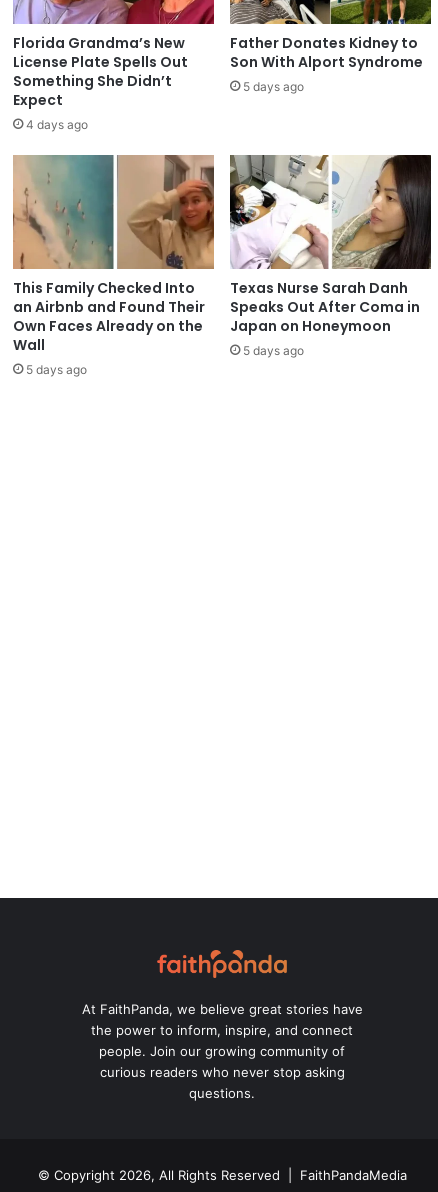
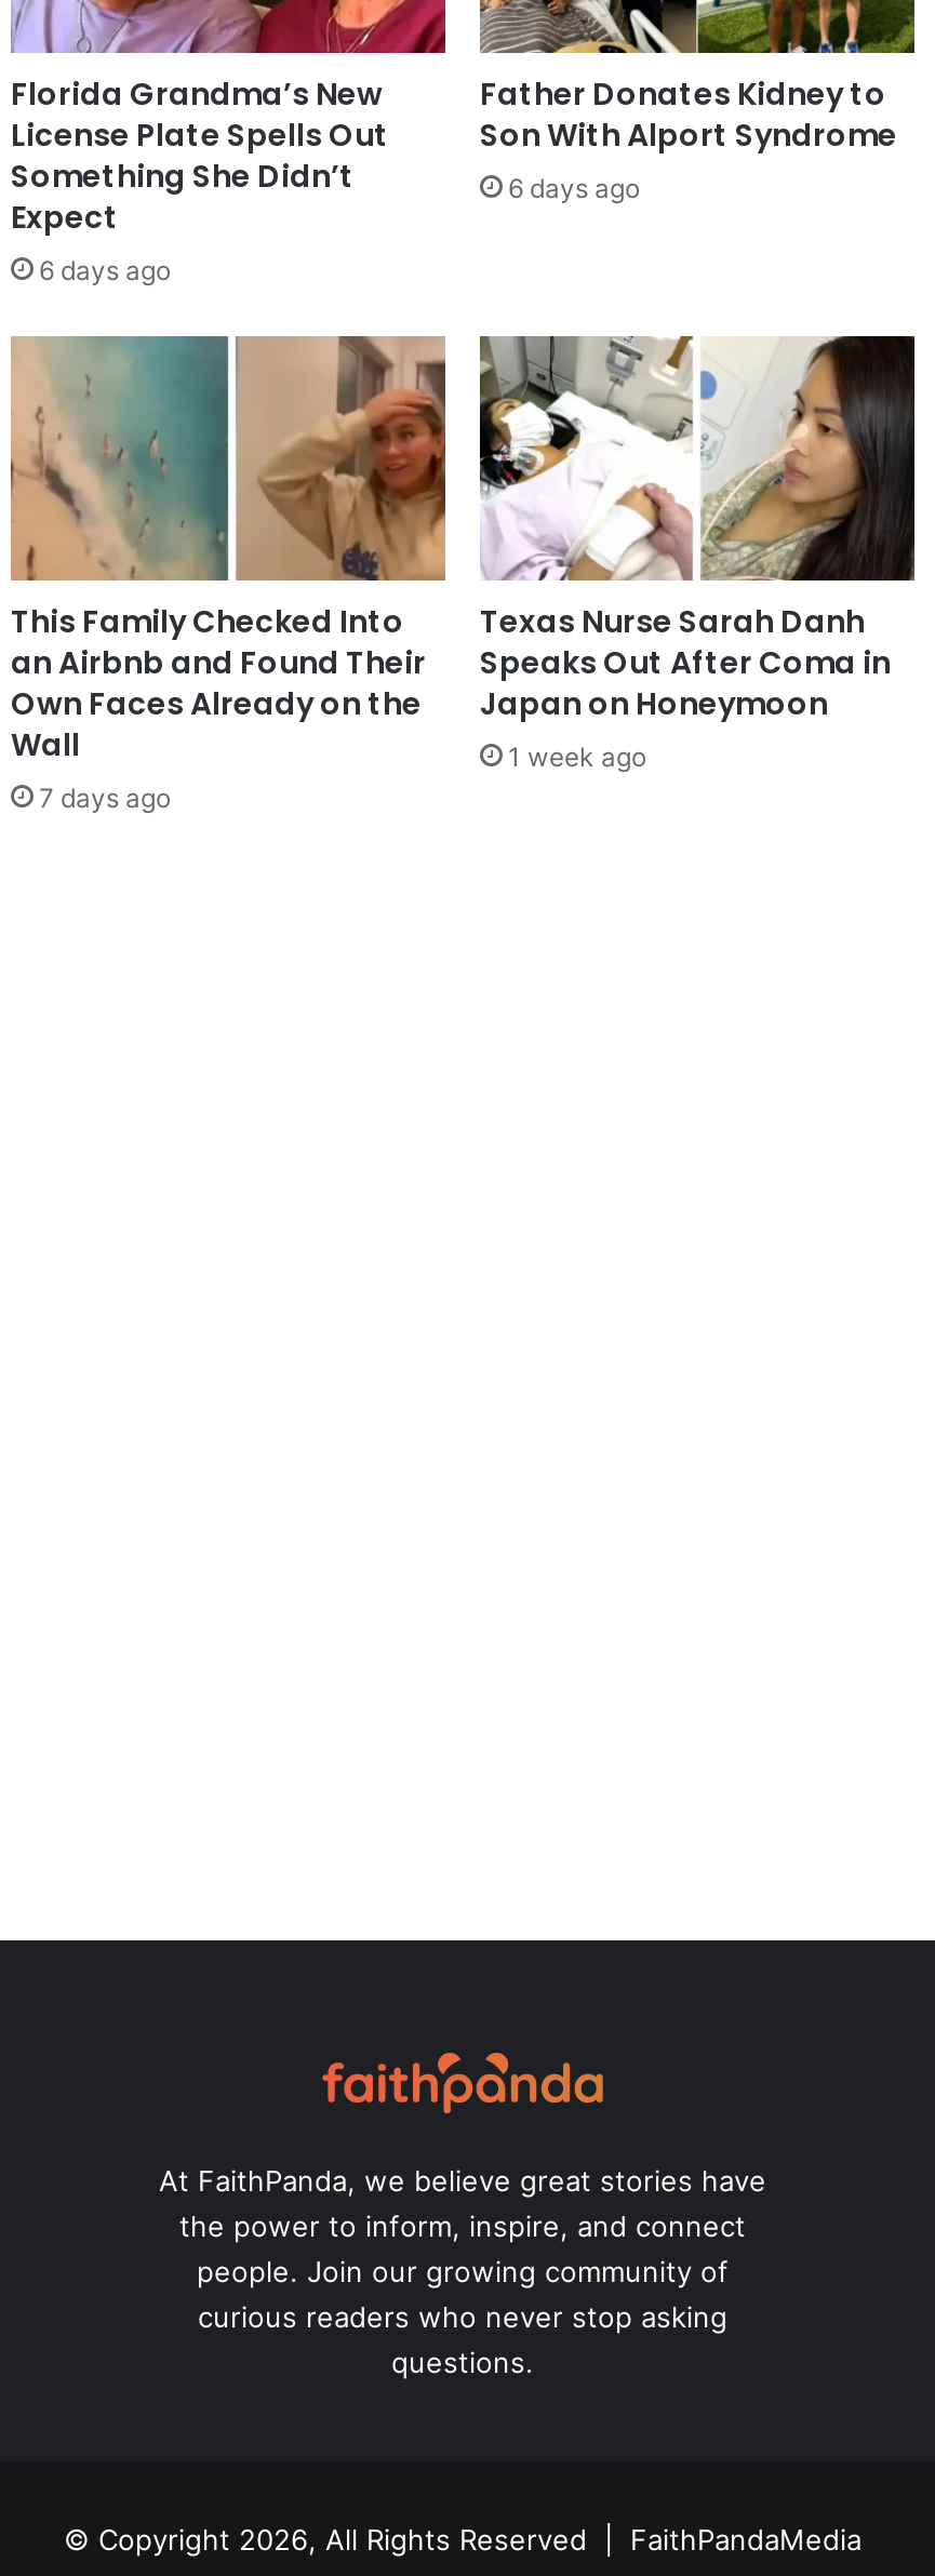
[243,79,304,94] 5 days ago -> [508,171,640,204] 6 days ago
[26,117,88,132] 4 days ago -> [39,254,171,286] 6 days ago
[243,343,304,358] 5 days ago -> [508,741,646,773] 1 week ago
[26,362,87,377] 5 days ago -> [39,782,171,814] 7 days ago

